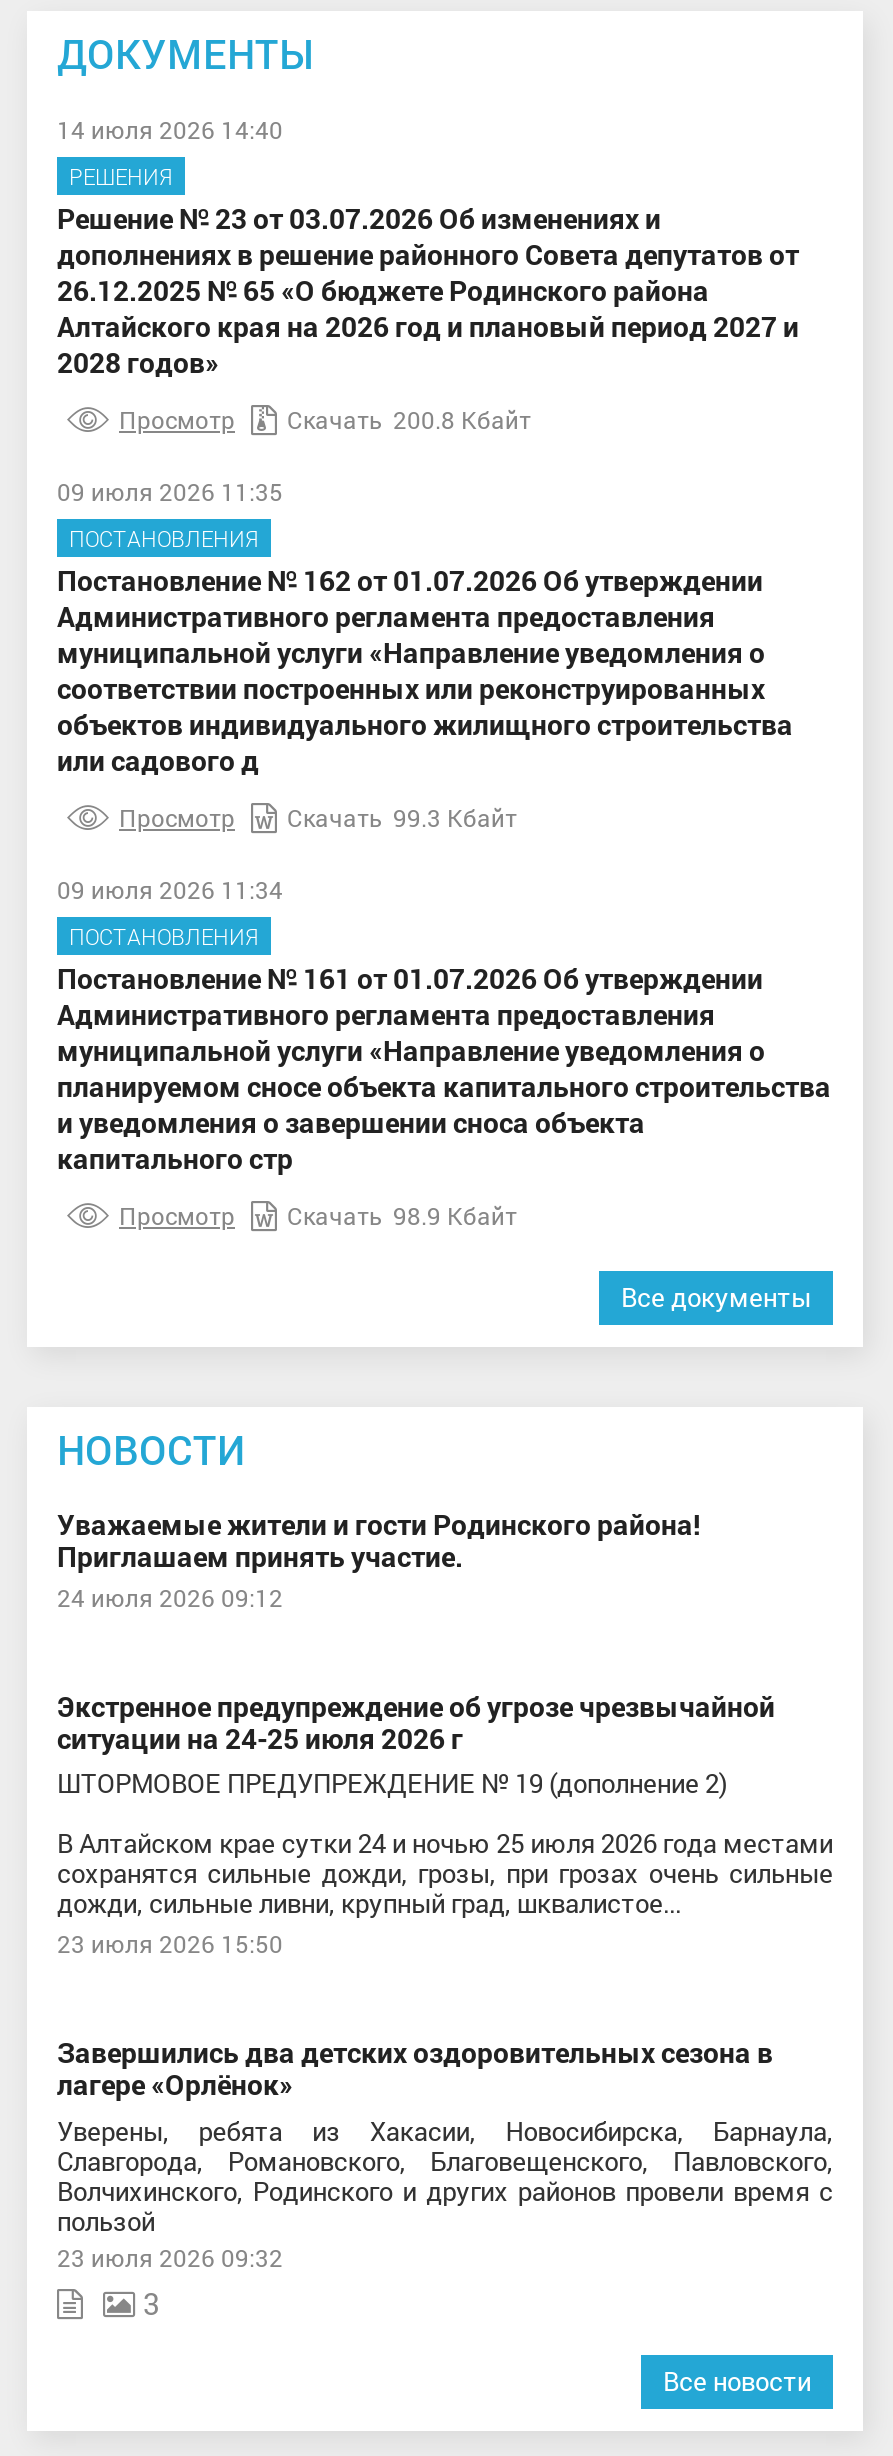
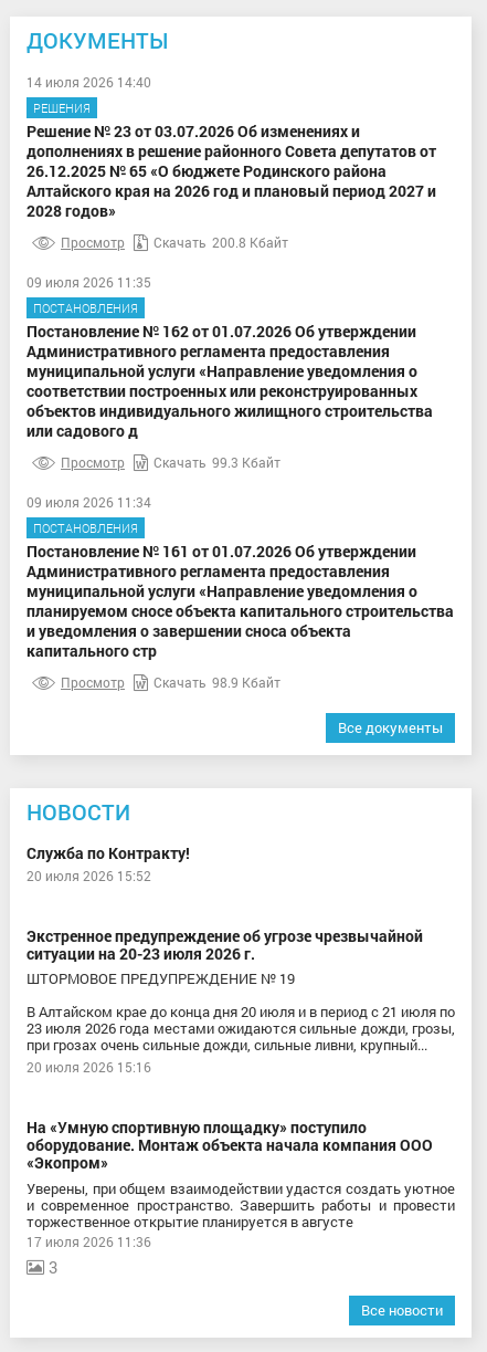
[57,1504,701,1612] Уважаемые жители и гости Родинского района! | Приглашаем принять участие. | 24 июля 2026 09:12 -> [27,842,190,884] Служба по Контракту! | 20 июля 2026 15:52
[57,1718,727,1801] ситуации на 24-25 июля 2026 г | ШТОРМОВОЕ ПРЕДУПРЕЖДЕНИЕ № 19 (дополнение 2) -> [27,942,295,988] ситуации на 20-23 июля 2026 г. | ШТОРМОВОЕ ПРЕДУПРЕЖДЕНИЕ № 19
[57,1825,833,1959] В Алтайском крае сутки 24 и ночью 25 июля 2026 года местами | сохранятся сильные дожди, грозы, при грозах очень сильные | дожди, сильные ливни, крупный град, шквалистое... | 23 июля 2026 15:50 -> [27,1002,455,1076] В Алтайском крае до конца дня 20 июля и в период с 21 июля по | 23 июля 2026 года местами ожидаются сильные дожди, грозы, | при грозах очень сильные дожди, сильные ливни, крупный... | 20 июля 2026 15:16
[57,2033,833,2272] Завершились два детских оздоровительных сезона в | лагере «Орлёнок» | Уверены, ребята из Хакасии, Новосибирска, Барнаула, | Славгорода, Романовского, Благовещенского, Павловского, | Волчихинского, Родинского и других районов провели время с | пользой | 23 июля 2026 09:32 -> [27,1117,455,1250] На «Умную спортивную площадку» поступило | оборудование. Монтаж объекта начала компания ООО | «Экопром» | Уверены, при общем взаимодействии удастся создать уютное | и современное пространство. Завершить работы и провести | торжественное открытие планируется в августе | 17 июля 2026 11:36

